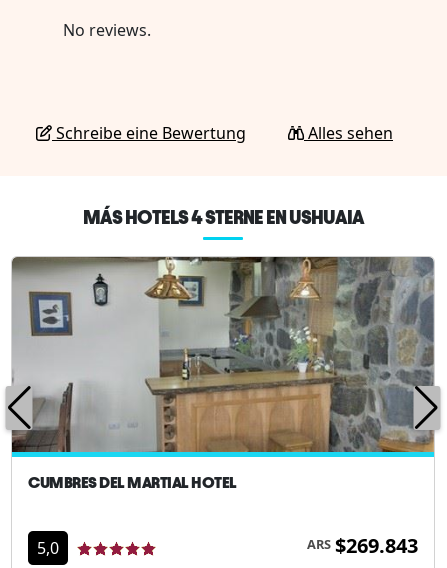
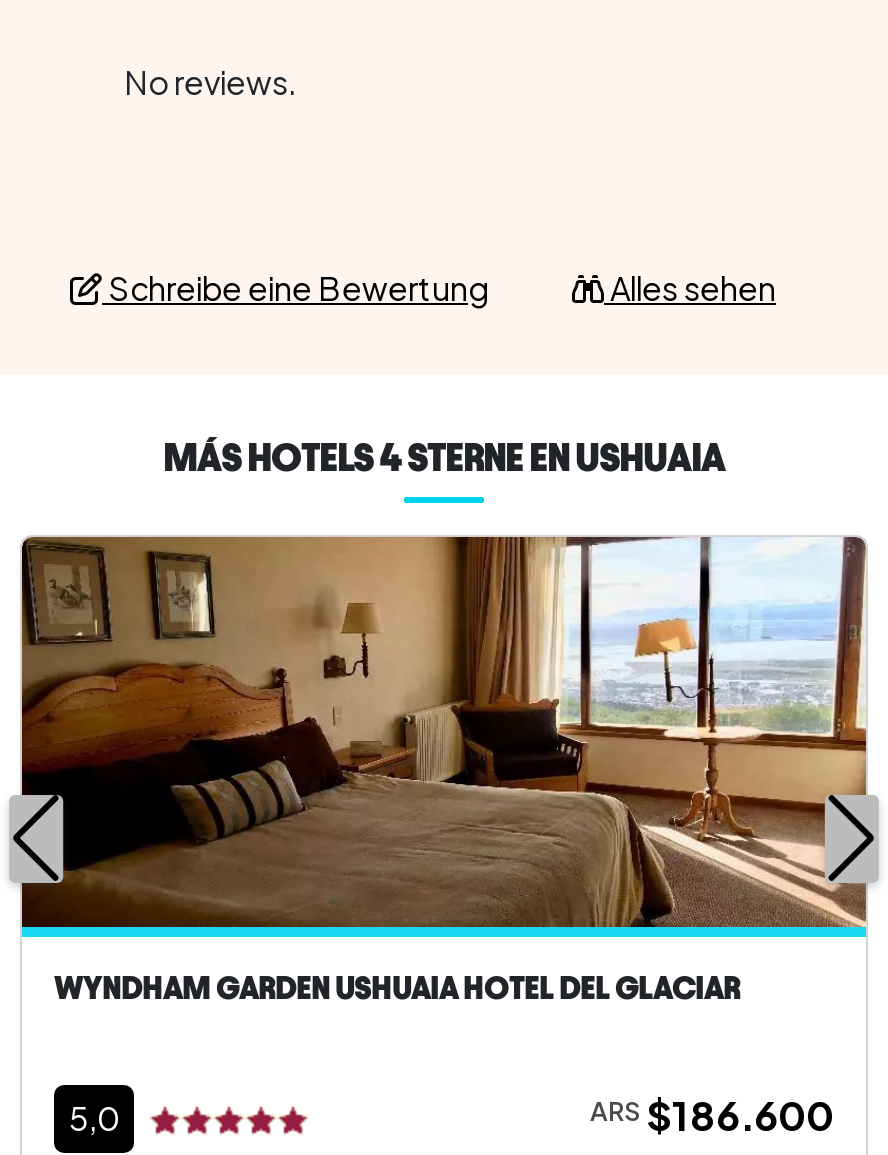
[11,256,435,491] [image] | CUMBRES DEL MARTIAL HOTEL -> [20,535,868,1005] [image] | WYNDHAM GARDEN USHUAIA HOTEL DEL GLACIAR
[307,532,418,559] ARS $269.843 -> [590,1089,834,1139] ARS $186.600

